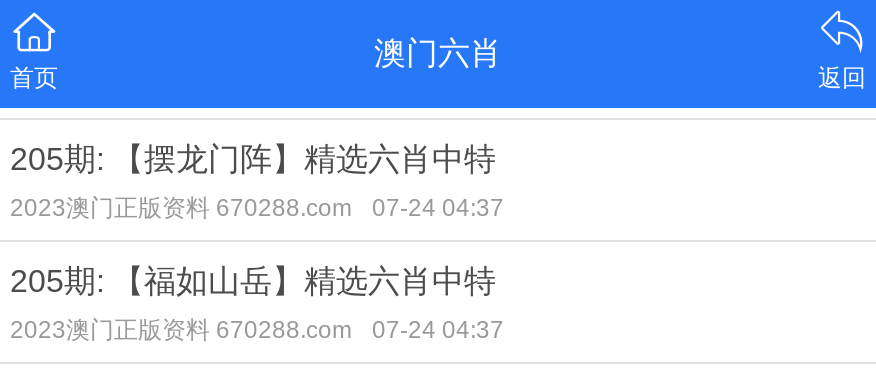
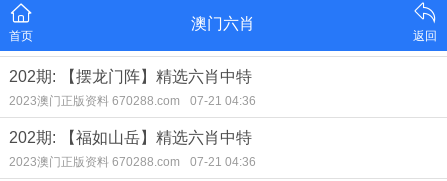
[10,142,496,176] 205期: 【摆龙门阵】精选六肖中特 -> [9,68,252,85] 202期: 【摆龙门阵】精选六肖中特
[10,194,504,222] 2023澳门正版资料 670288.com 07-24 04:37 -> [9,94,256,108] 2023澳门正版资料 670288.com 07-21 04:36
[10,264,496,298] 205期: 【福如山岳】精选六肖中特 -> [9,129,252,146] 202期: 【福如山岳】精选六肖中特
[10,316,504,344] 2023澳门正版资料 670288.com 07-24 04:37 -> [9,155,256,169] 2023澳门正版资料 670288.com 07-21 04:36

